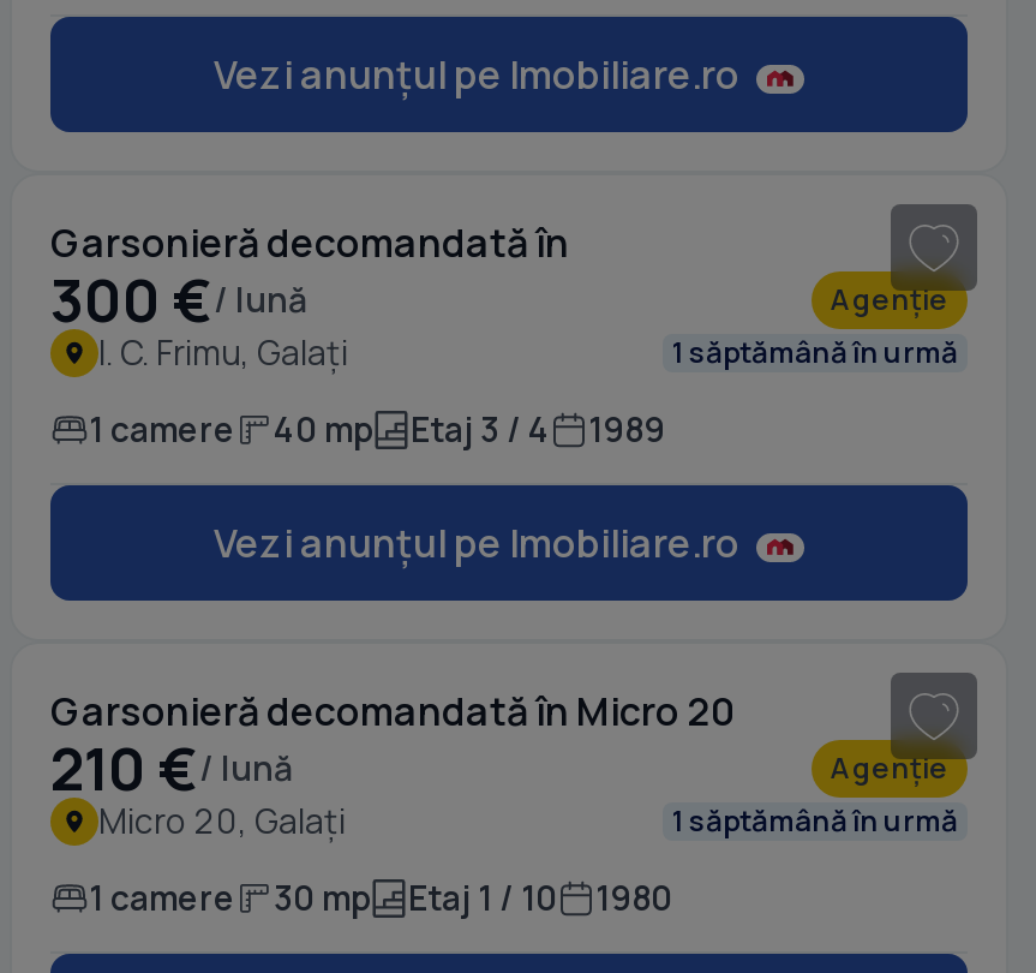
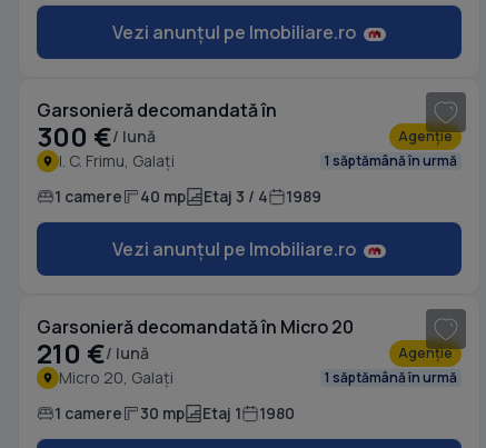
[89,874,672,920] 1 camere 30 mp Etaj 1 / 10 1980 -> [54,402,295,424] 1 camere 30 mp Etaj 1 1980

